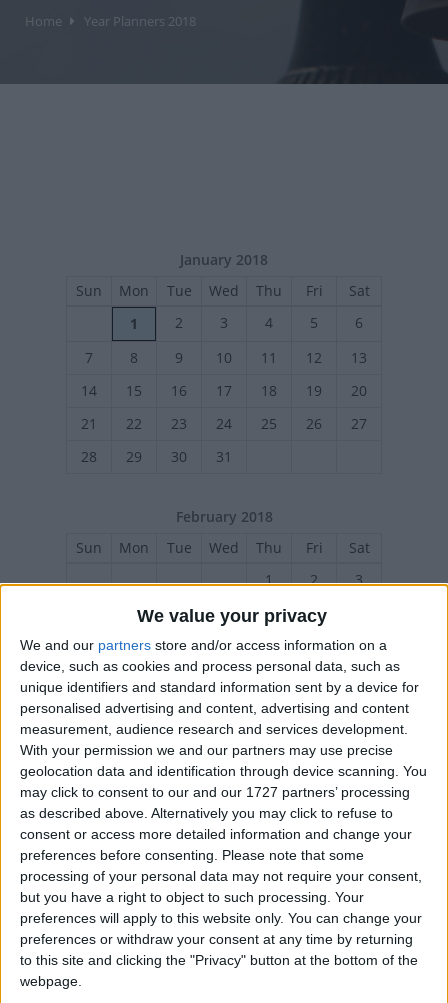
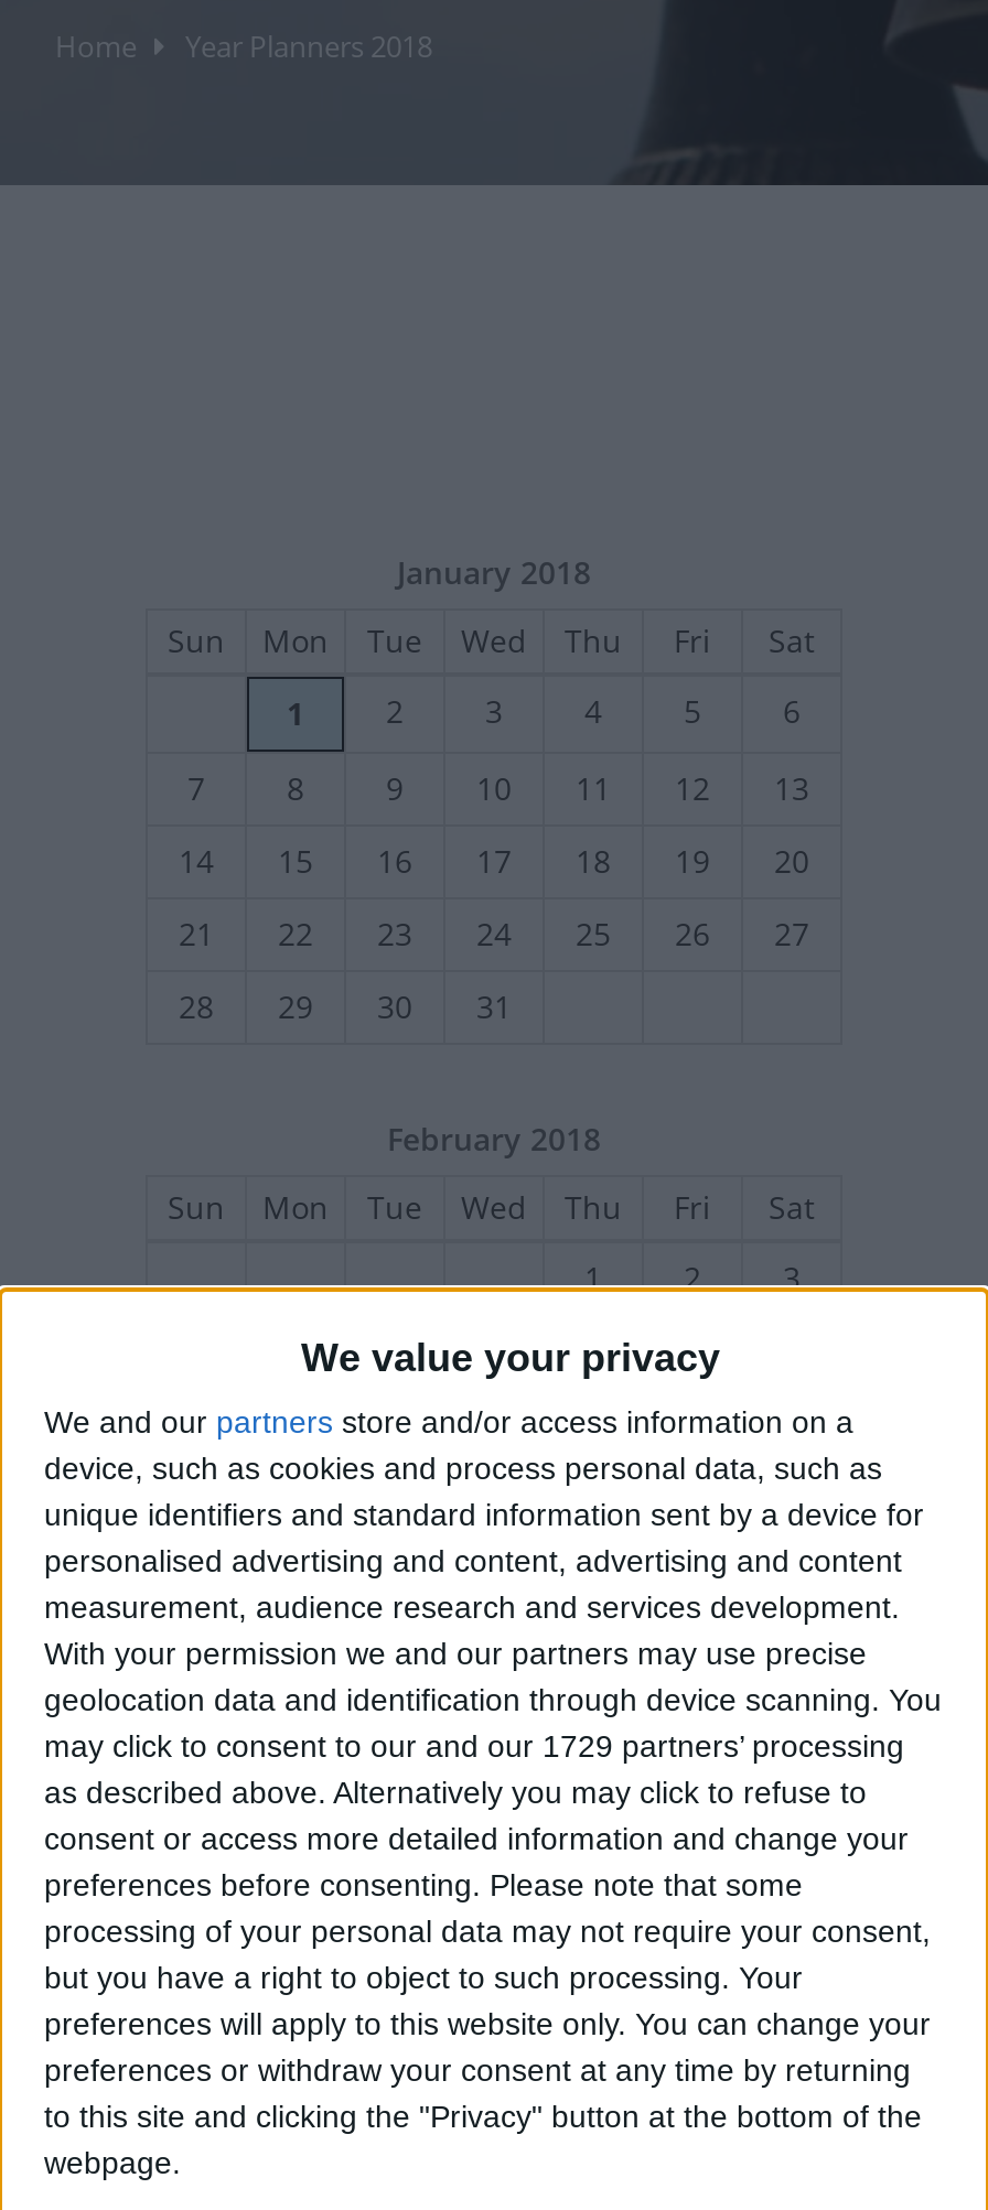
[20,784,410,800] may click to consent to our and our 1727 partners’ processing -> [44,1729,904,1764] may click to consent to our and our 1729 partners’ processing

